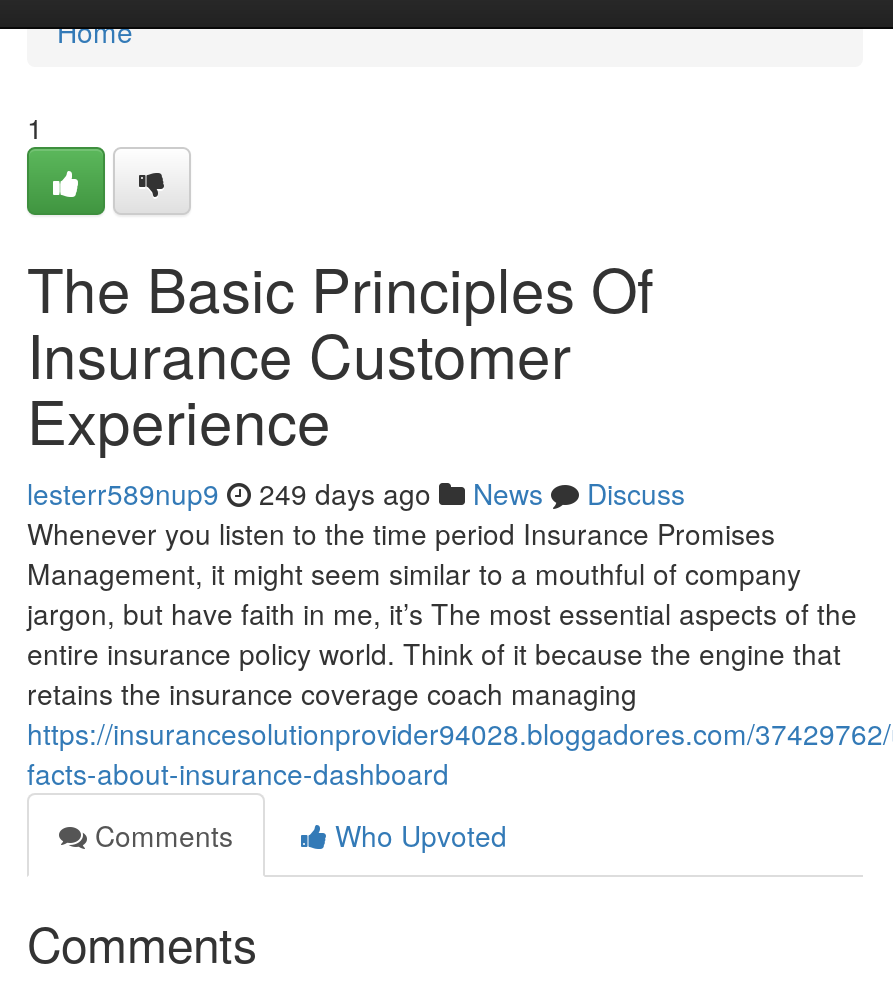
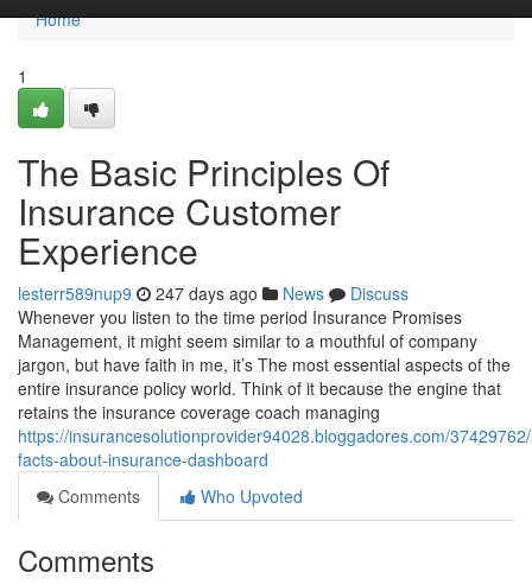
[27,473,685,513] lesterr589nup9 249 days ago News Discuss -> [18,281,408,305] lesterr589nup9 247 days ago News Discuss

